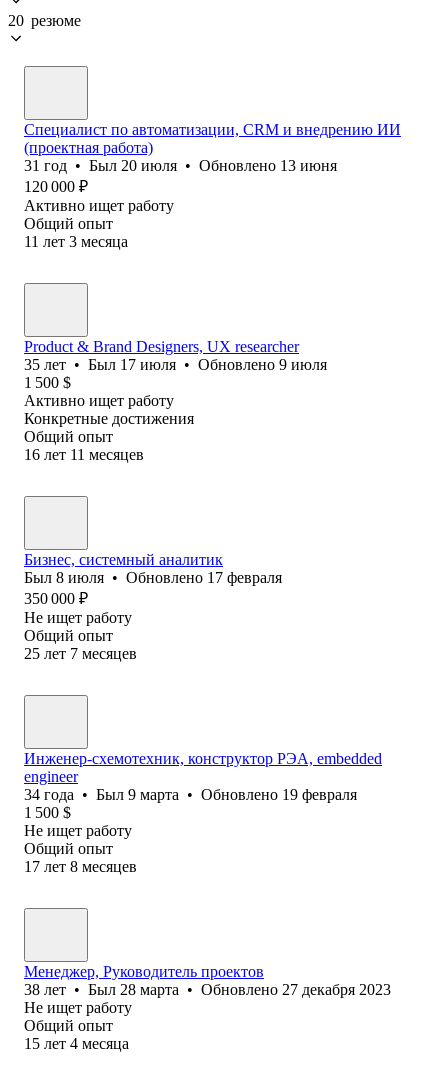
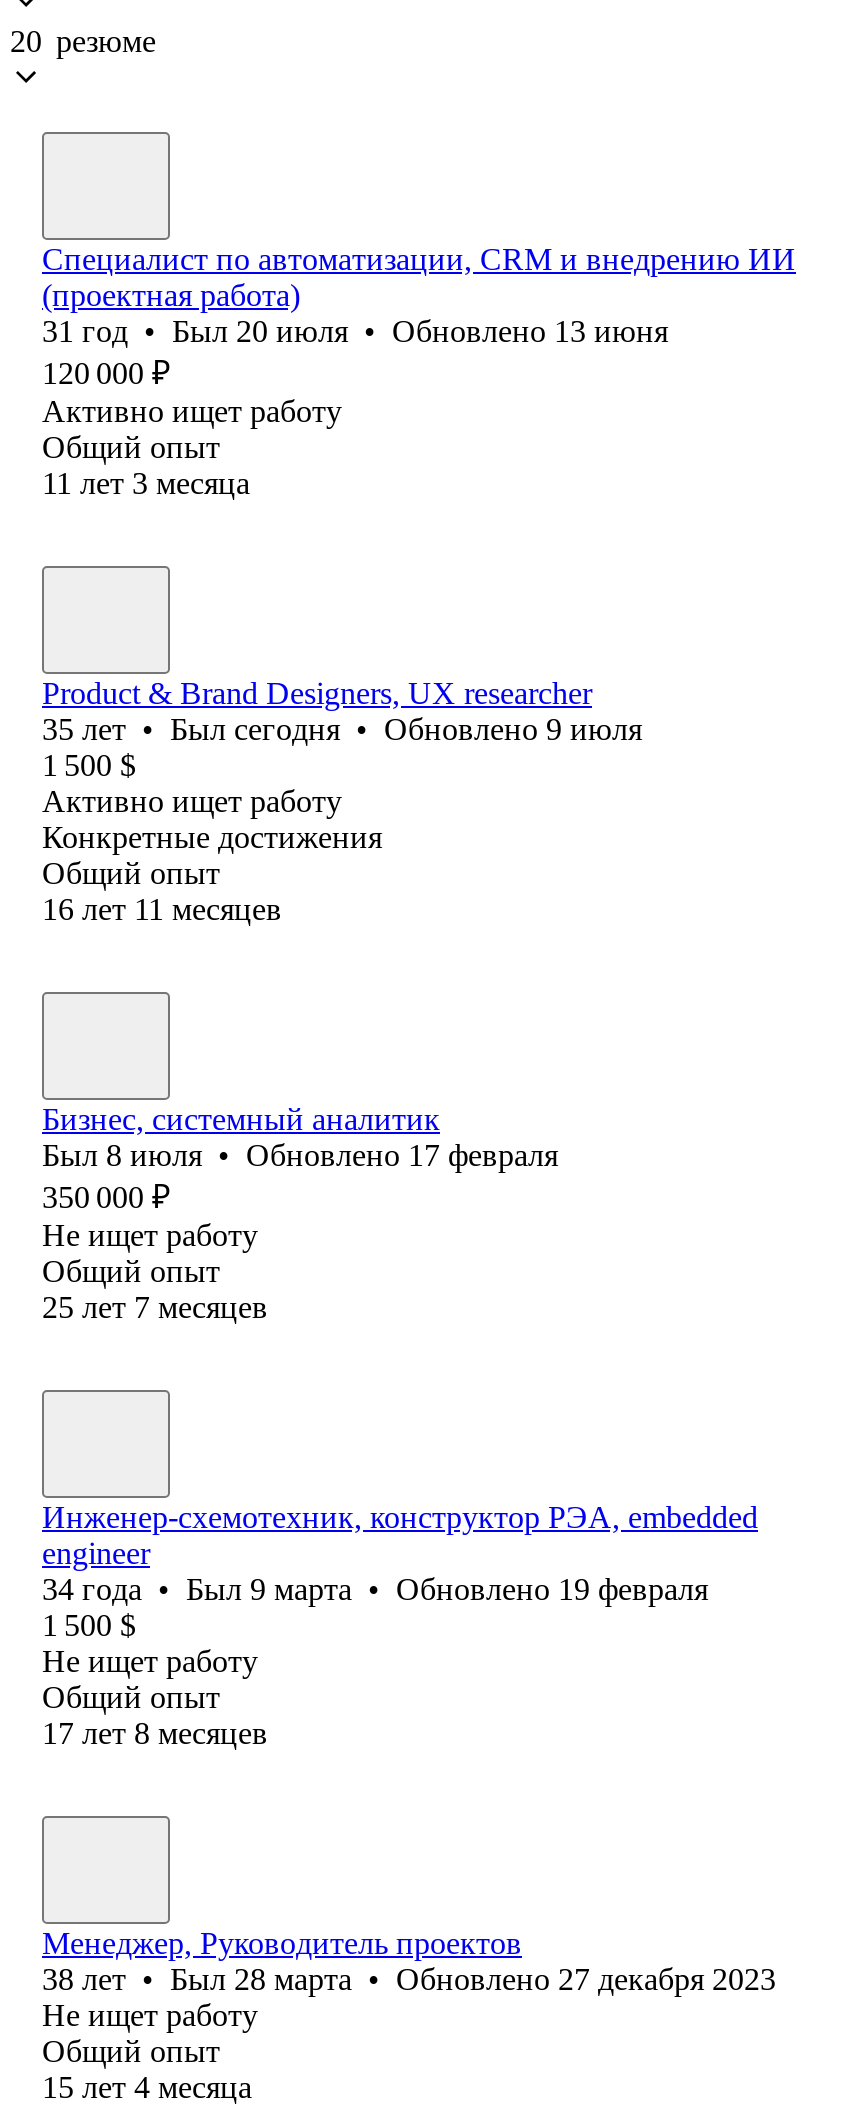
[24,356,327,373] 35 лет • Был 17 июля • Обновлено 9 июля -> [42,712,642,746] 35 лет • Был сегодня • Обновлено 9 июля

